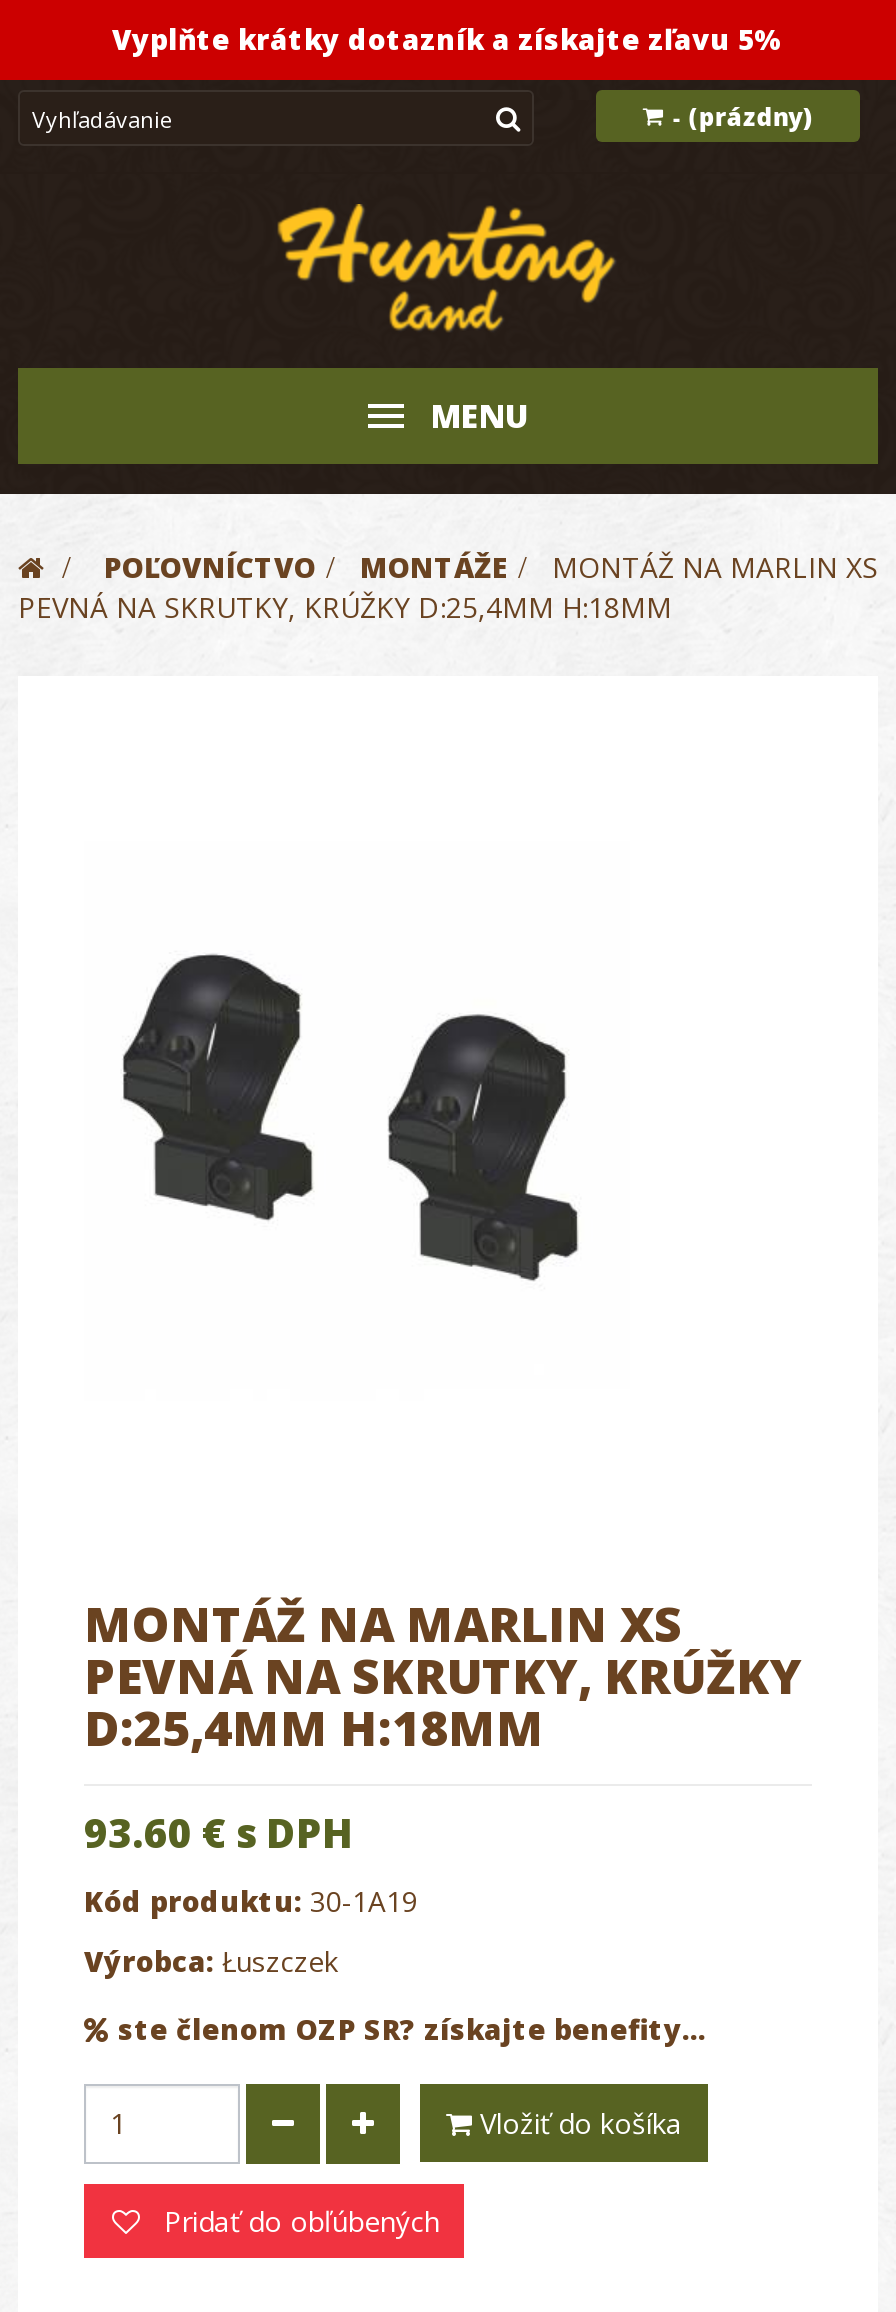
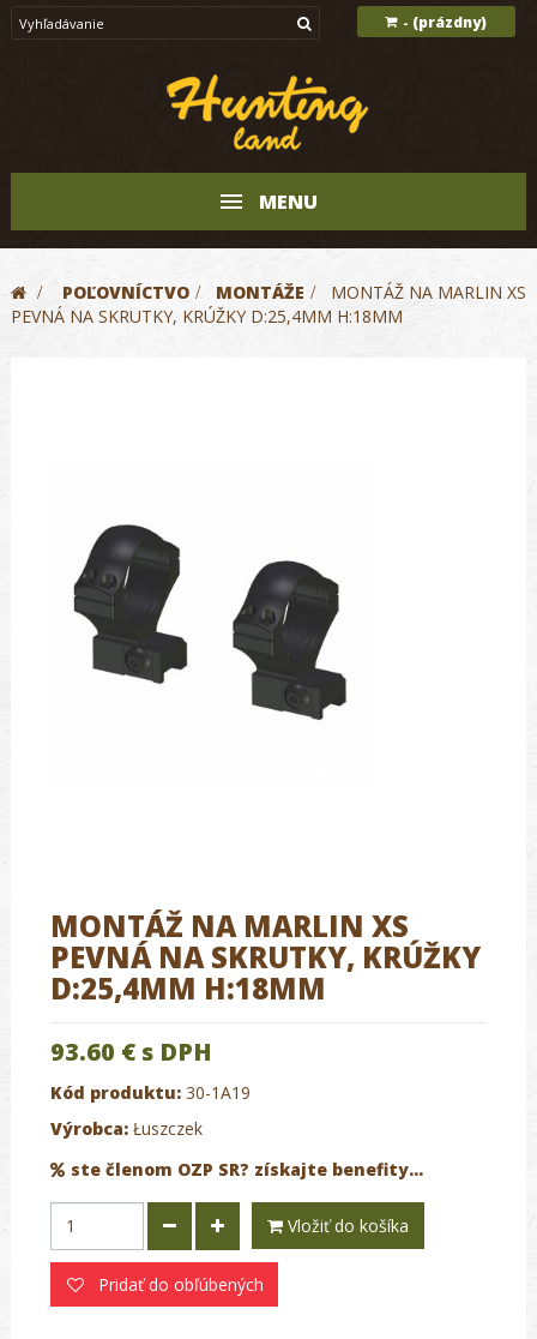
[112,20,784,58] Vyplňte krátky dotazník a získajte zľavu 5% -> none

